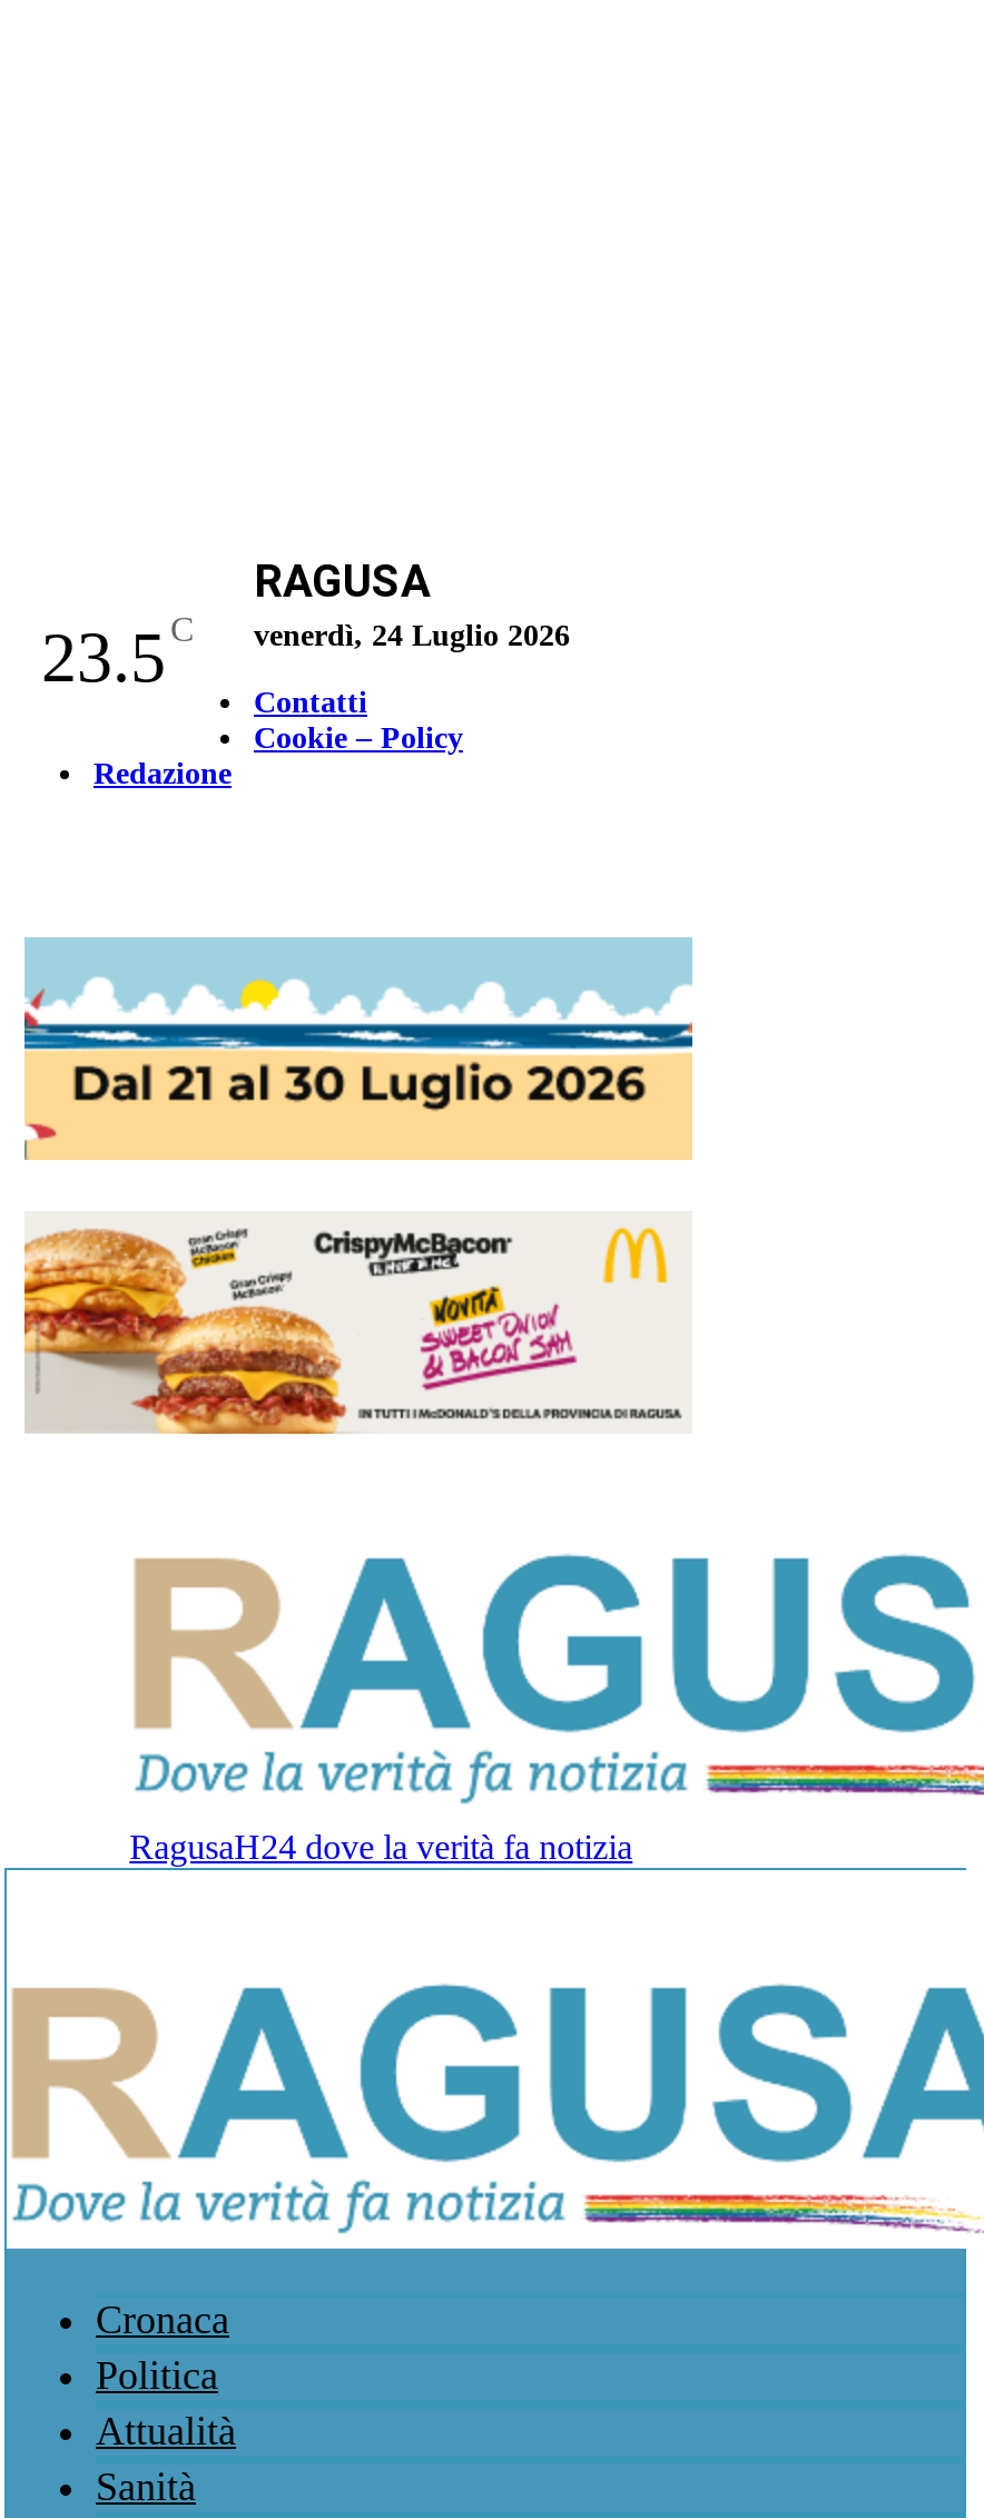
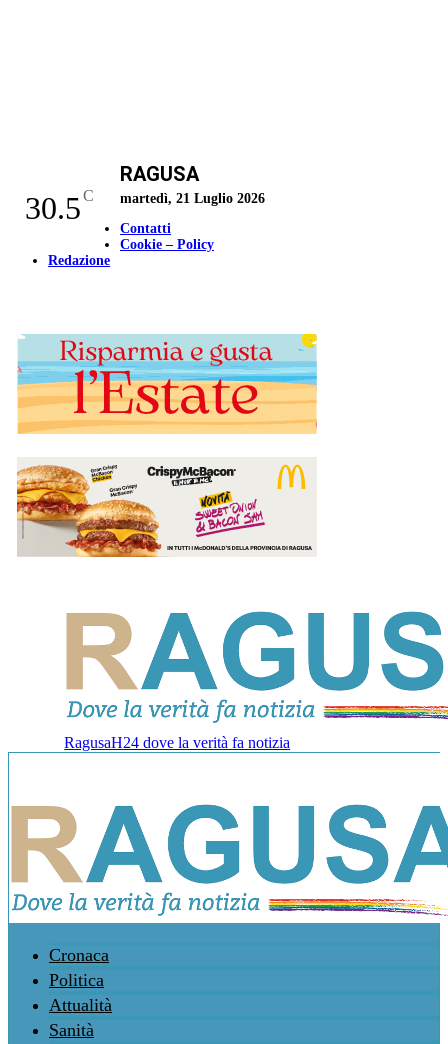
[41,610,195,697] 23.5 C -> [24,187,93,226] 30.5 C
[254,619,570,652] venerdì, 24 Luglio 2026 -> [120,191,265,206] martedì, 21 Luglio 2026
[22,935,695,1160] [image] -> [17,333,318,433] [image]

